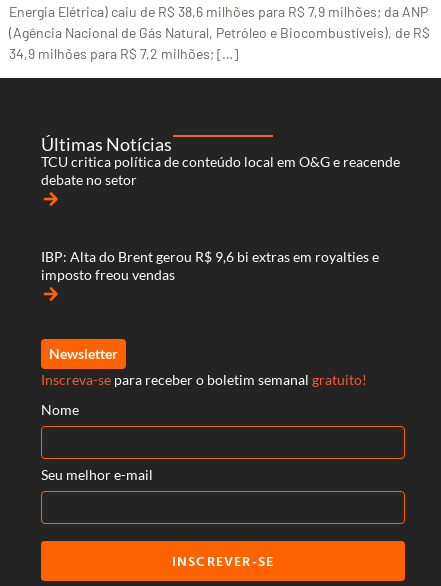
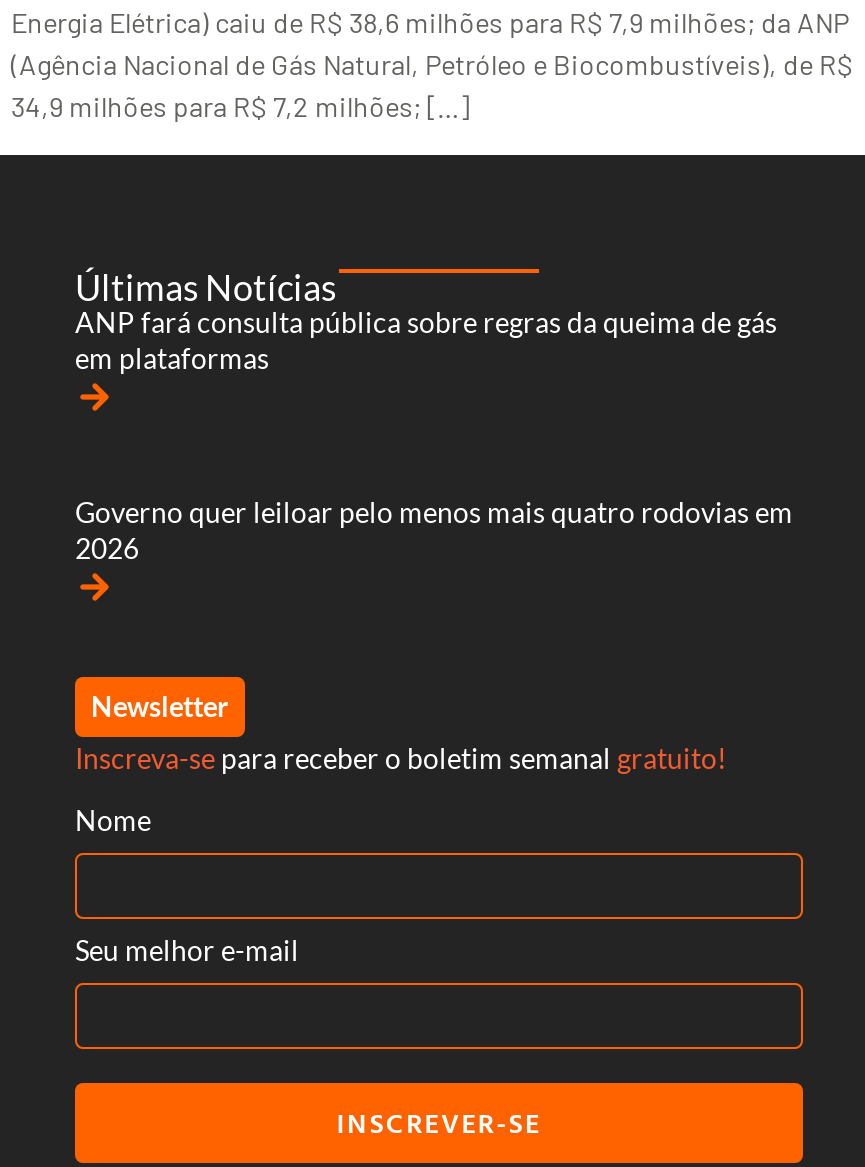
[41,153,400,188] TCU critica política de conteúdo local em O&G e reacende | debate no setor -> [75,306,777,376] ANP fará consulta pública sobre regras da queima de gás | em plataformas
[41,248,379,283] IBP: Alta do Brent gerou R$ 9,6 bi extras em royalties e | imposto freou vendas -> [75,496,793,566] Governo quer leiloar pelo menos mais quatro rodovias em | 2026

